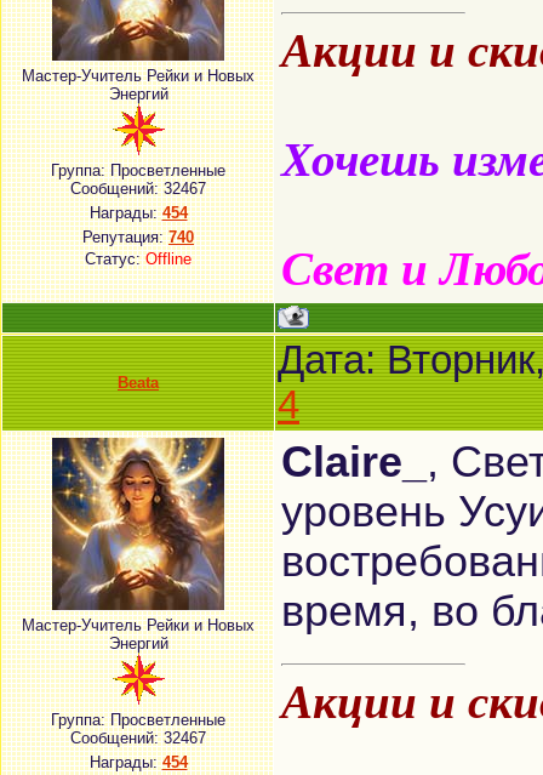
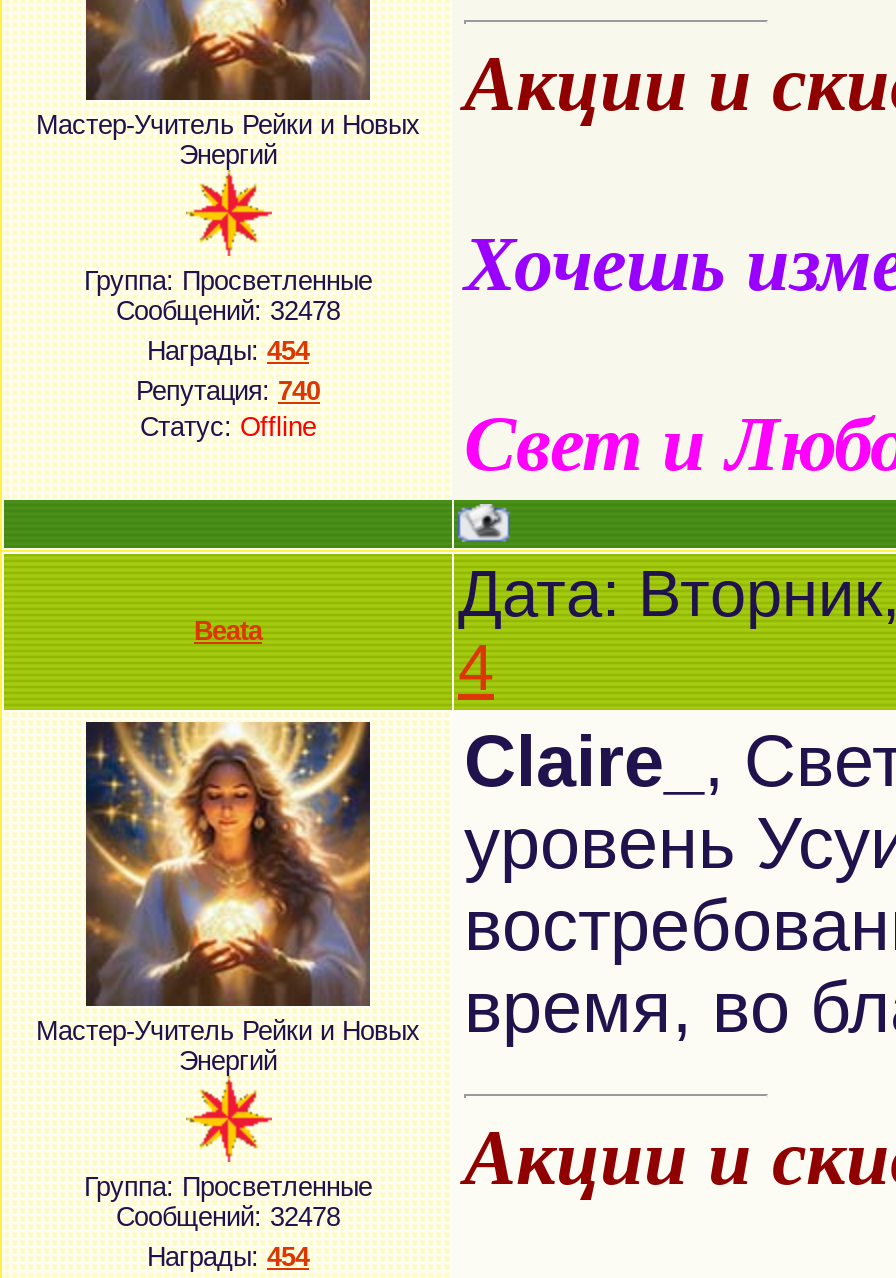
[70,179,206,198] Сообщений: 32467 -> [116,296,340,326] Сообщений: 32478
[70,729,206,747] Сообщений: 32467 -> [116,1202,340,1232] Сообщений: 32478

